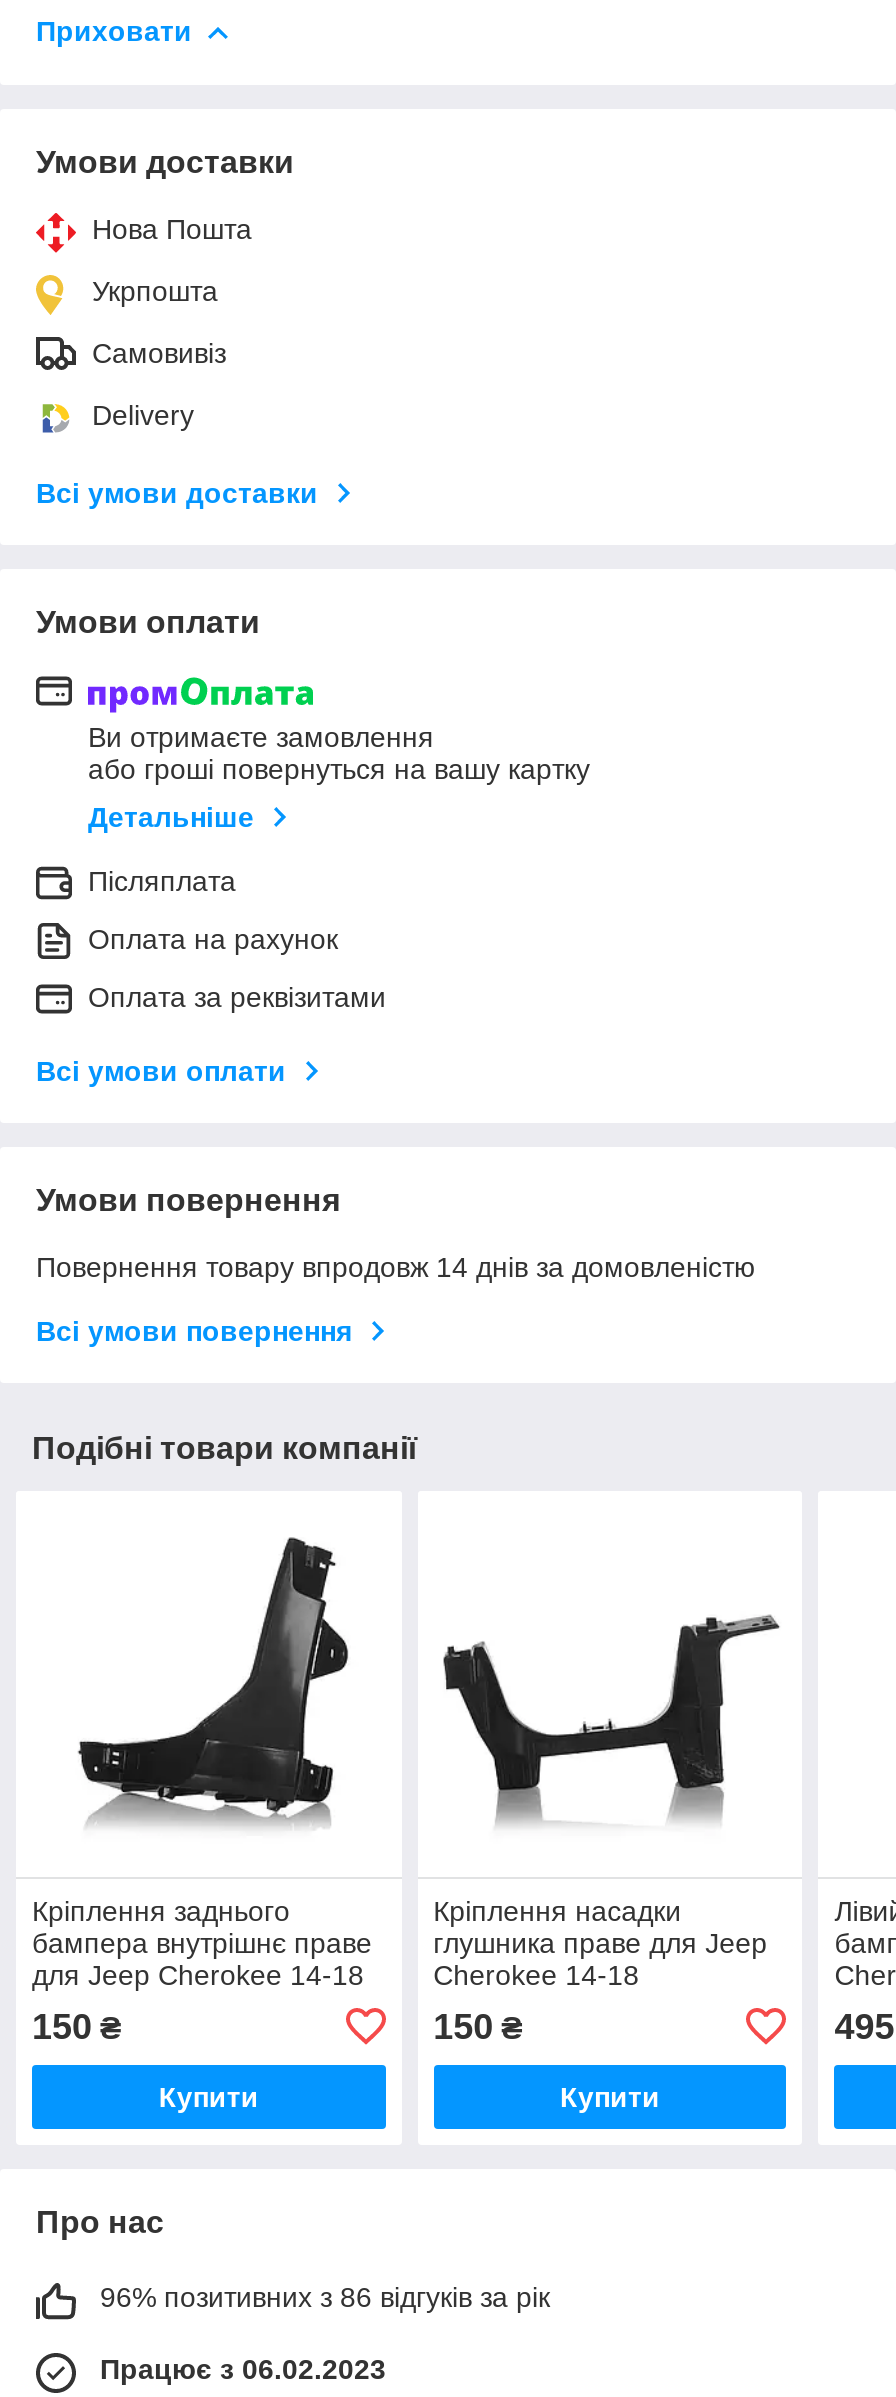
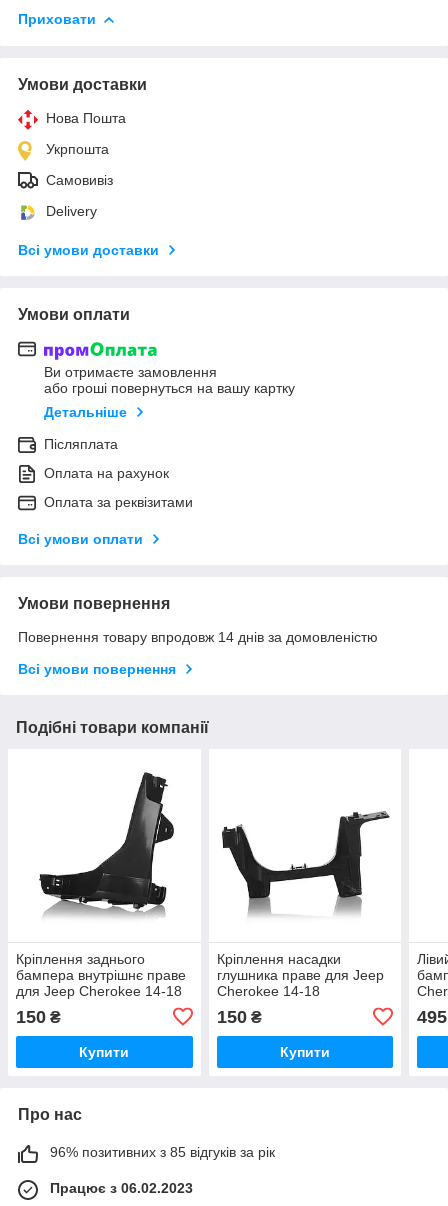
[100,2281,550,2313] 96% позитивних з 86 відгуків за рік -> [50,1144,275,1160] 96% позитивних з 85 відгуків за рік

